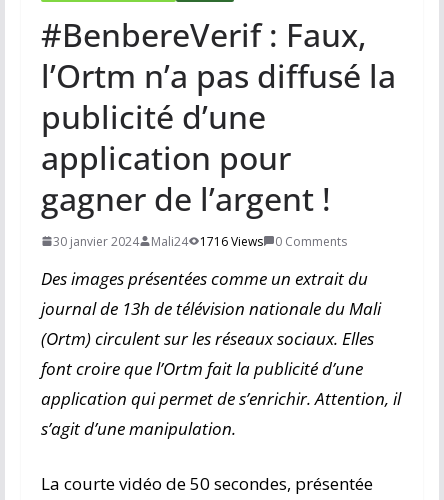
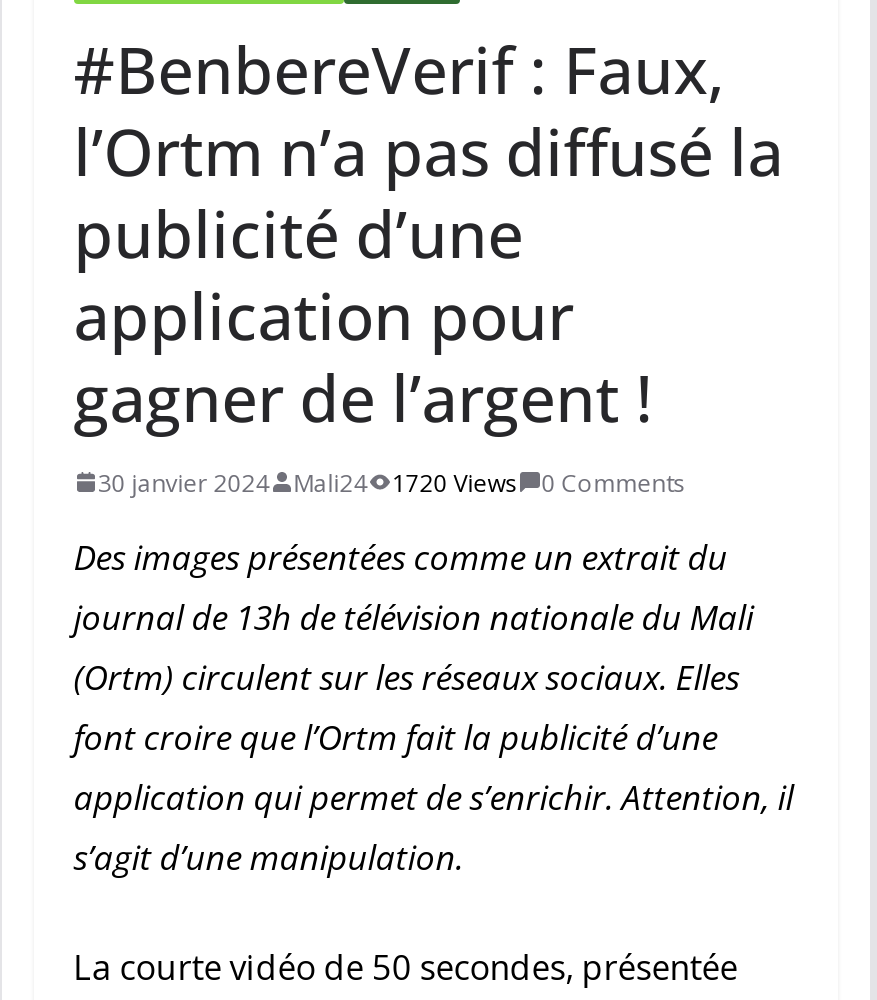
[53,233,347,250] 30 janvier 2024 Mali24 1716 Views 0 Comments -> [97,466,685,500] 30 janvier 2024 Mali24 1720 Views 0 Comments

